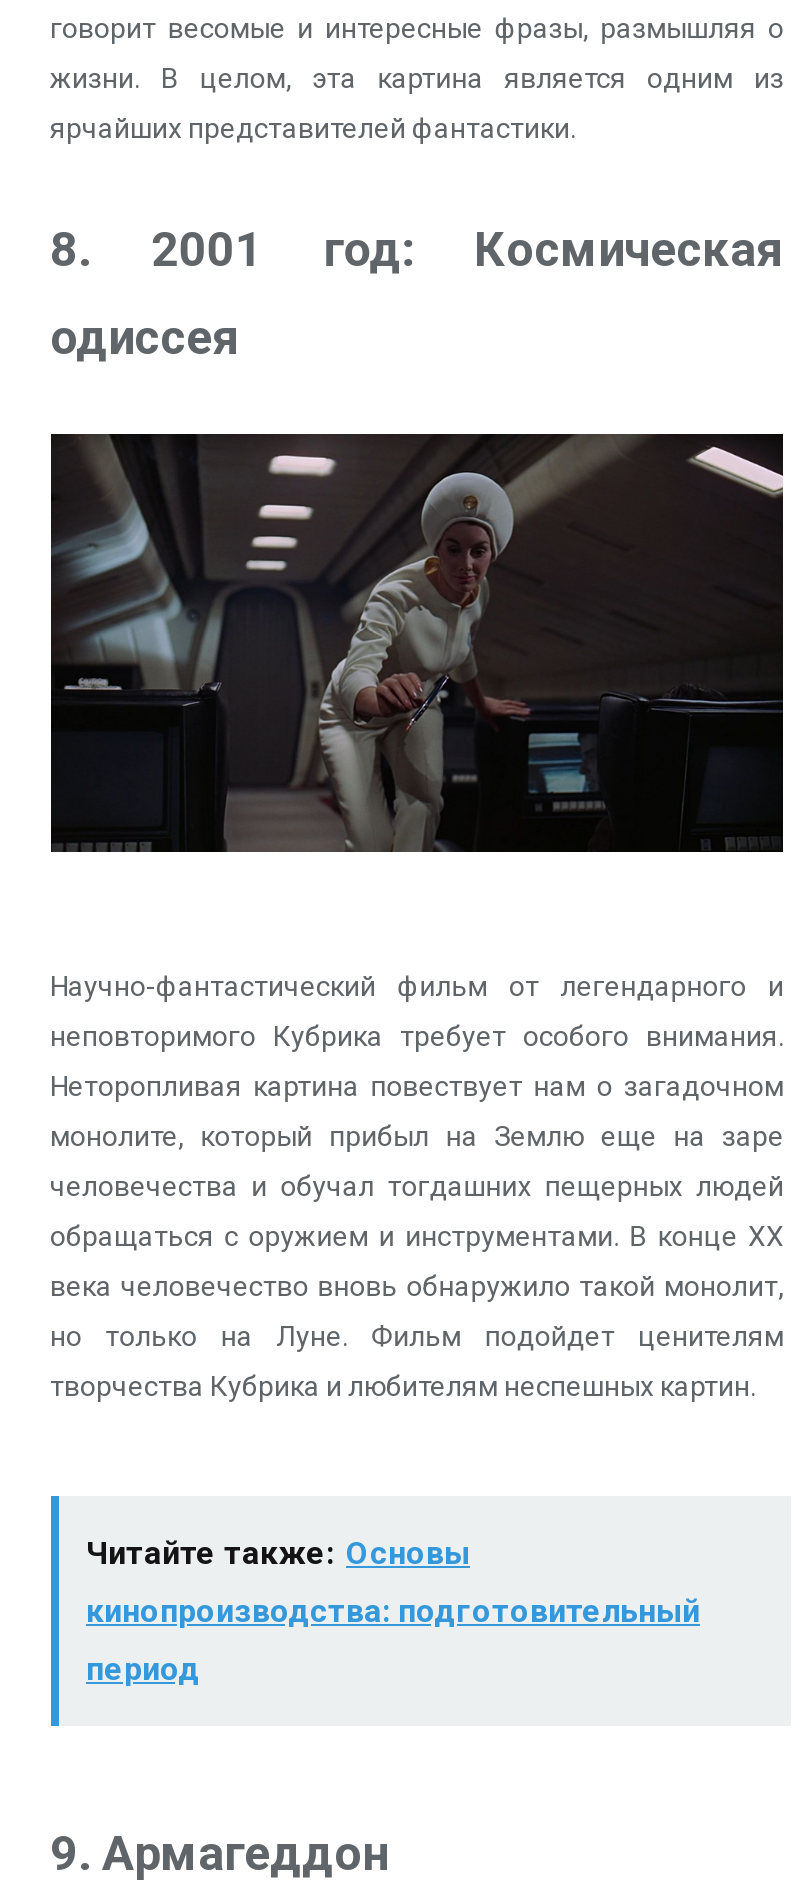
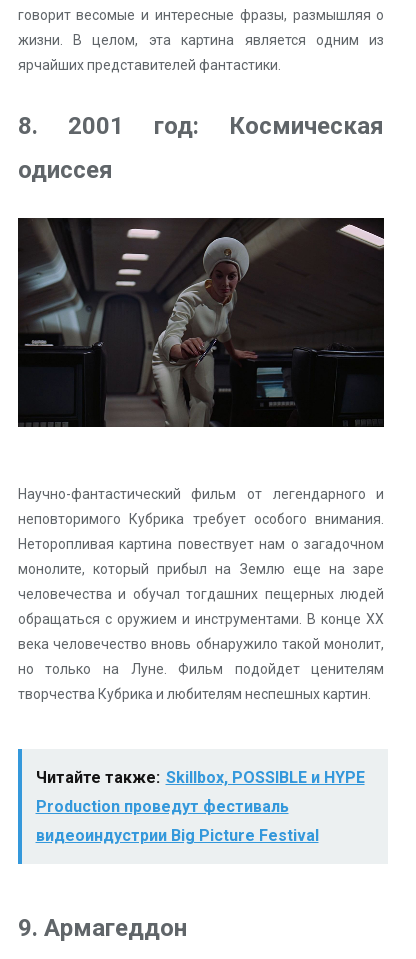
[86,1534,470,1572] Читайте также: Основы -> [35,768,364,787] Читайте также: Skillbox, POSSIBLE и HYPE
[86,1592,700,1630] кинопроизводства: подготовительный -> [35,797,288,816] Production проведут фестиваль
[86,1650,200,1688] период -> [35,826,318,845] видеоиндустрии Big Picture Festival

